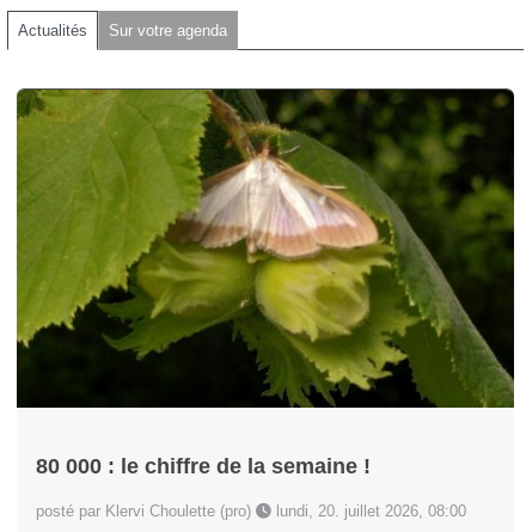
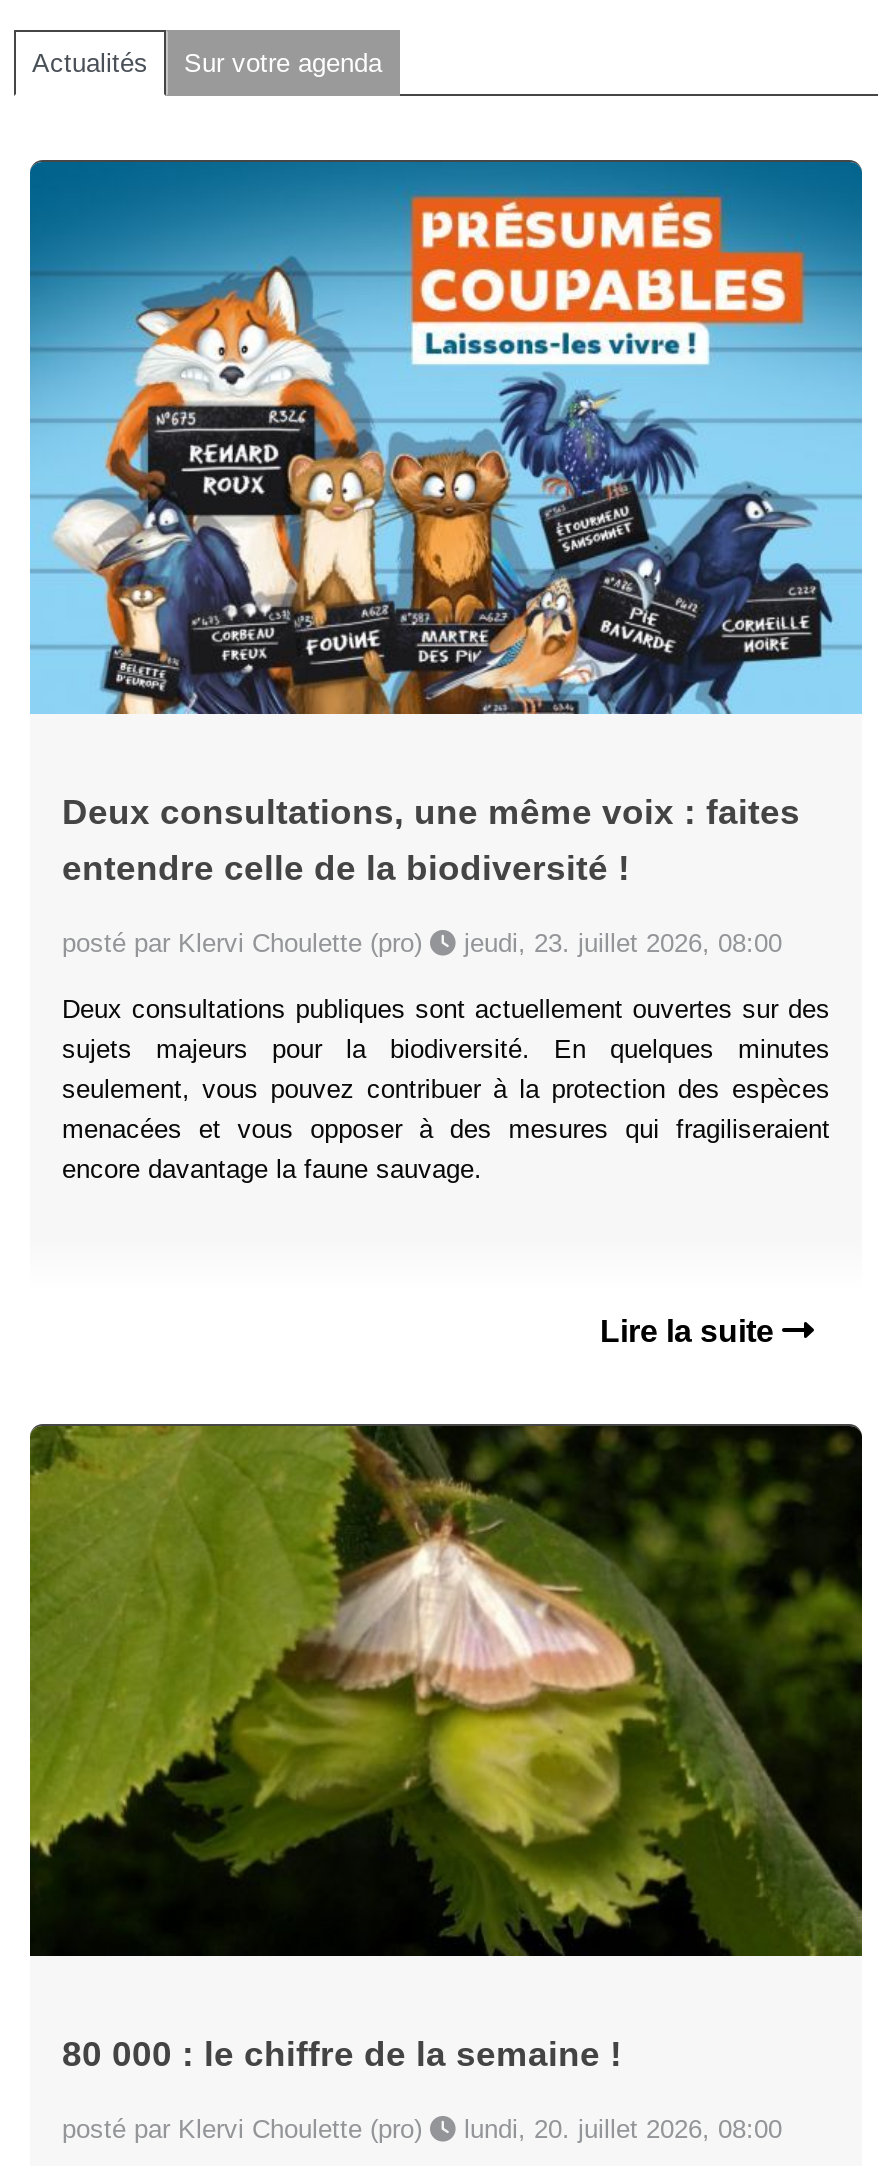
none -> [28,160,864,1184] [image] | Deux consultations, une même voix : faites | entendre celle de la biodiversité ! | posté par Klervi Choulette (pro) | jeudi, 23. juillet 2026, 08:00 | Deux consultations publiques sont actuellement ouvertes sur des | sujets majeurs pour la biodiversité. En quelques minutes | seulement, vous pouvez contribuer à la protection des espèces | menacées et vous opposer à des mesures qui fragiliseraient | encore davantage la faune sauvage.
none -> [600,1313,782,1347] Lire la suite

